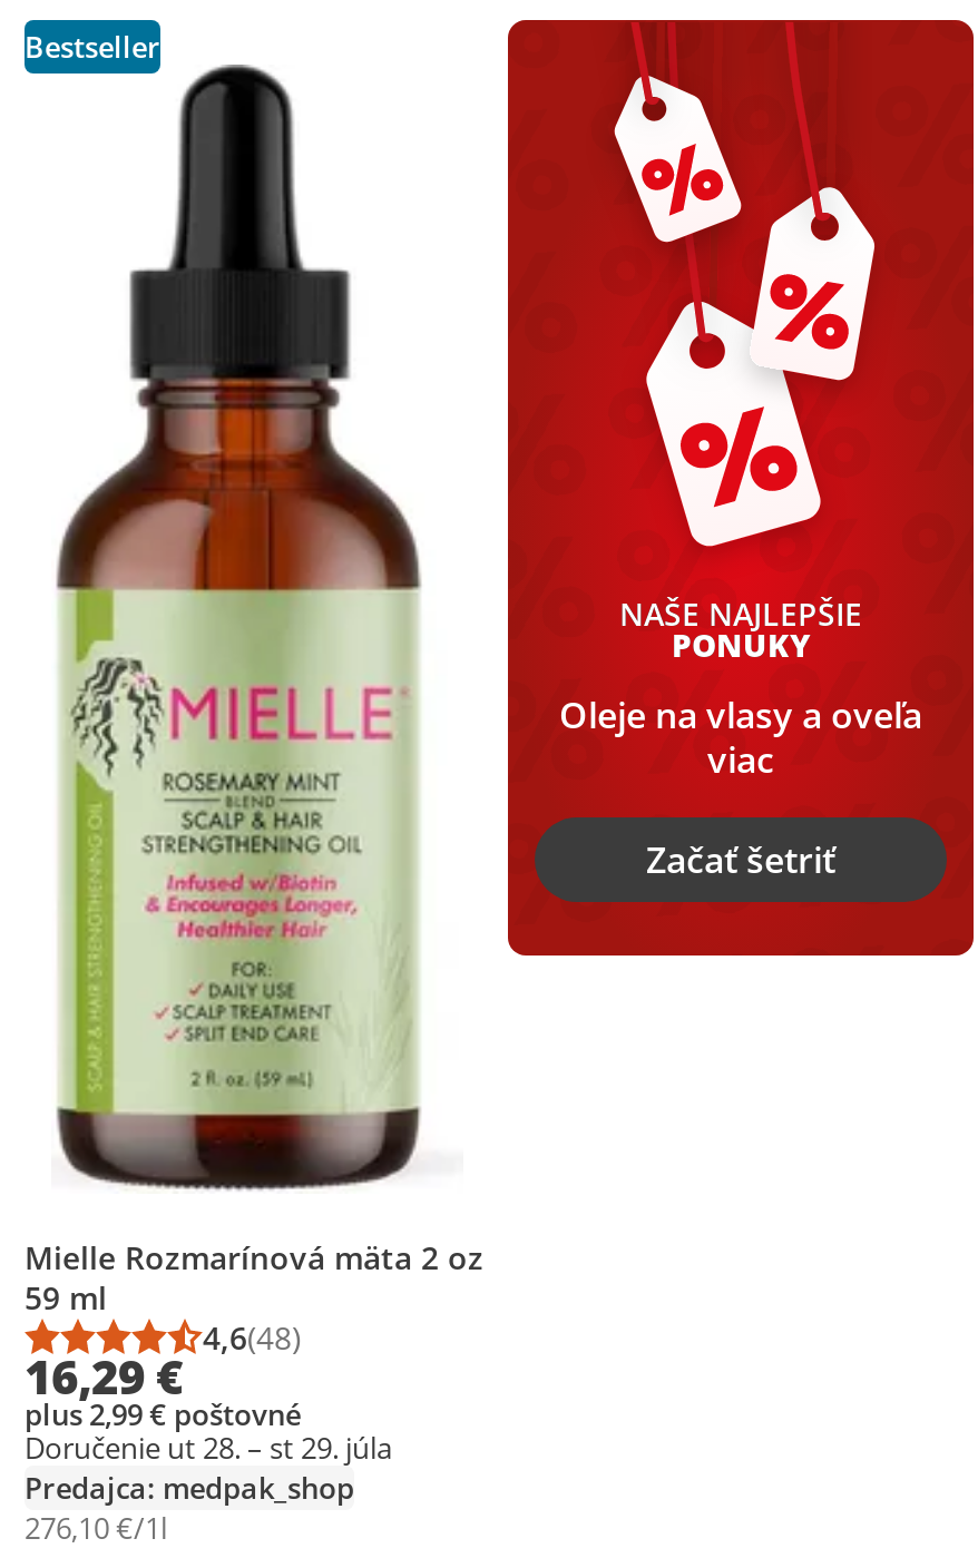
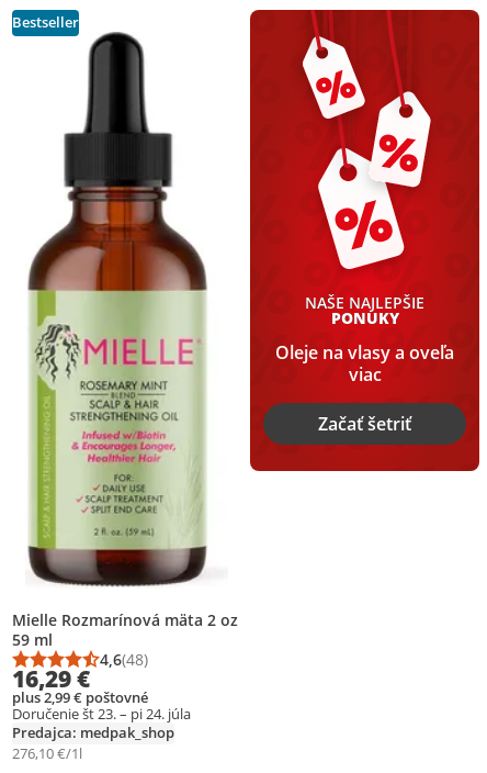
[25,1427,392,1467] Doručenie ut 28. – st 29. júla -> [12,704,191,723] Doručenie št 23. – pi 24. júla

